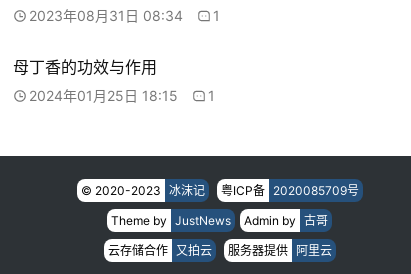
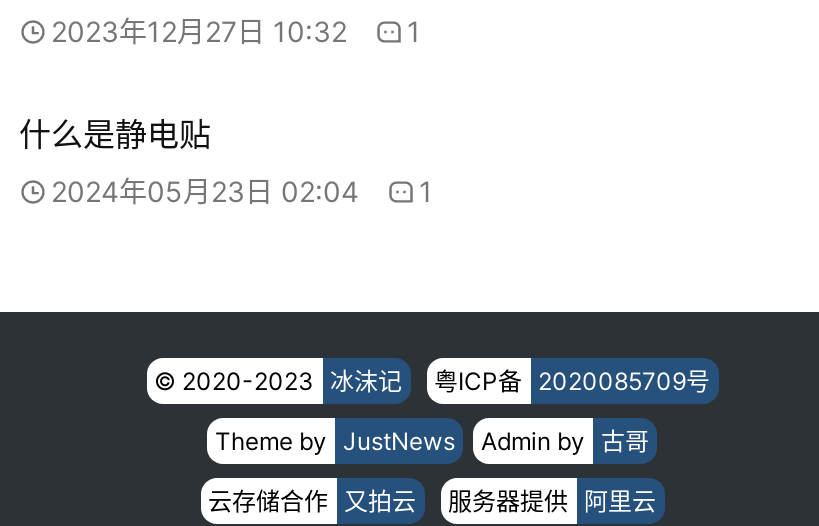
[29,7,220,24] 2023年08月31日 08:34 1 -> [51,14,421,48] 2023年12月27日 10:32 1
[13,57,157,77] 母丁香的功效与作用 -> [19,114,211,154] 什么是静电贴
[29,87,215,104] 2024年01月25日 18:15 1 -> [51,174,433,208] 2024年05月23日 02:04 1

